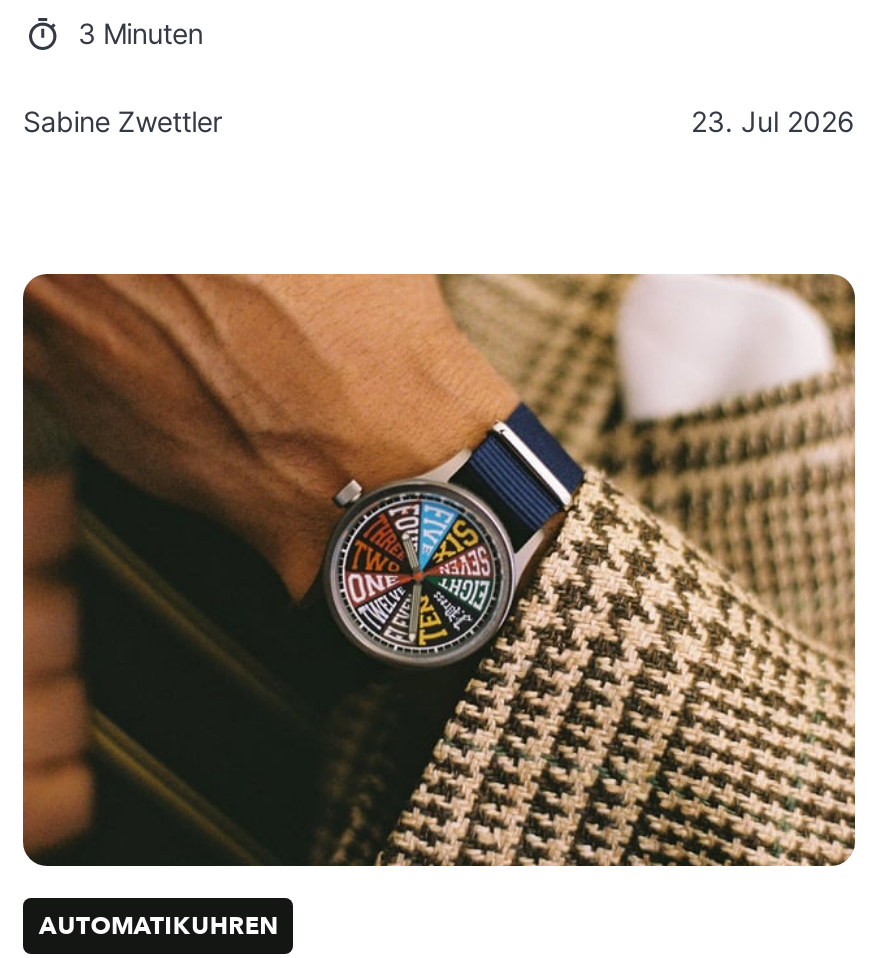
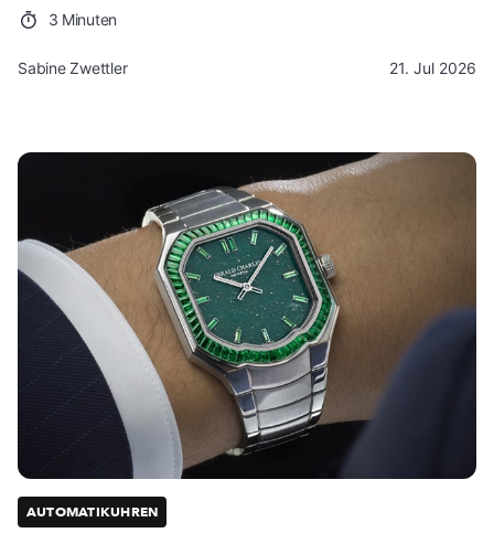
[691,104,855,138] 23. Jul 2026 -> [389,58,476,77] 21. Jul 2026
[21,272,857,868] [image] -> [17,151,477,480] [image]

